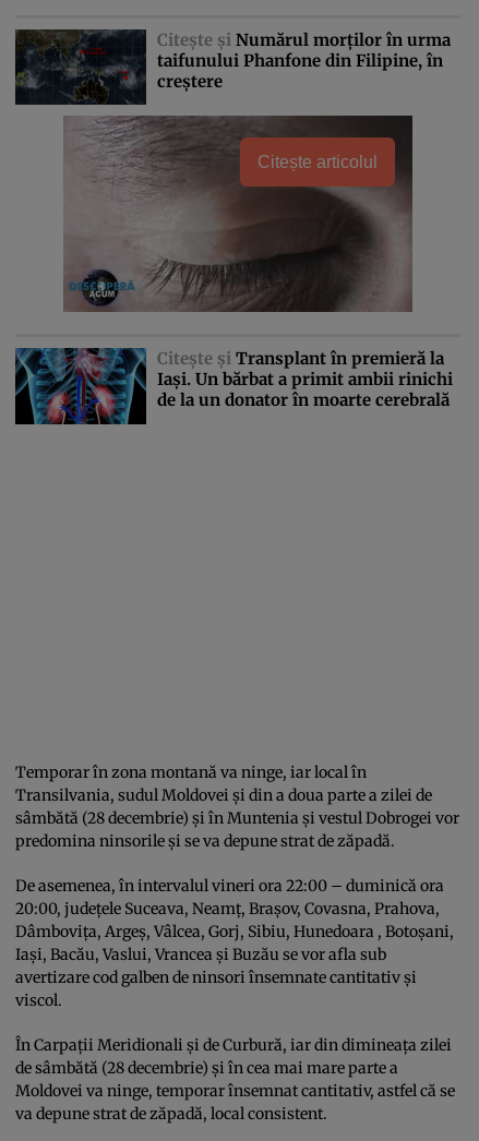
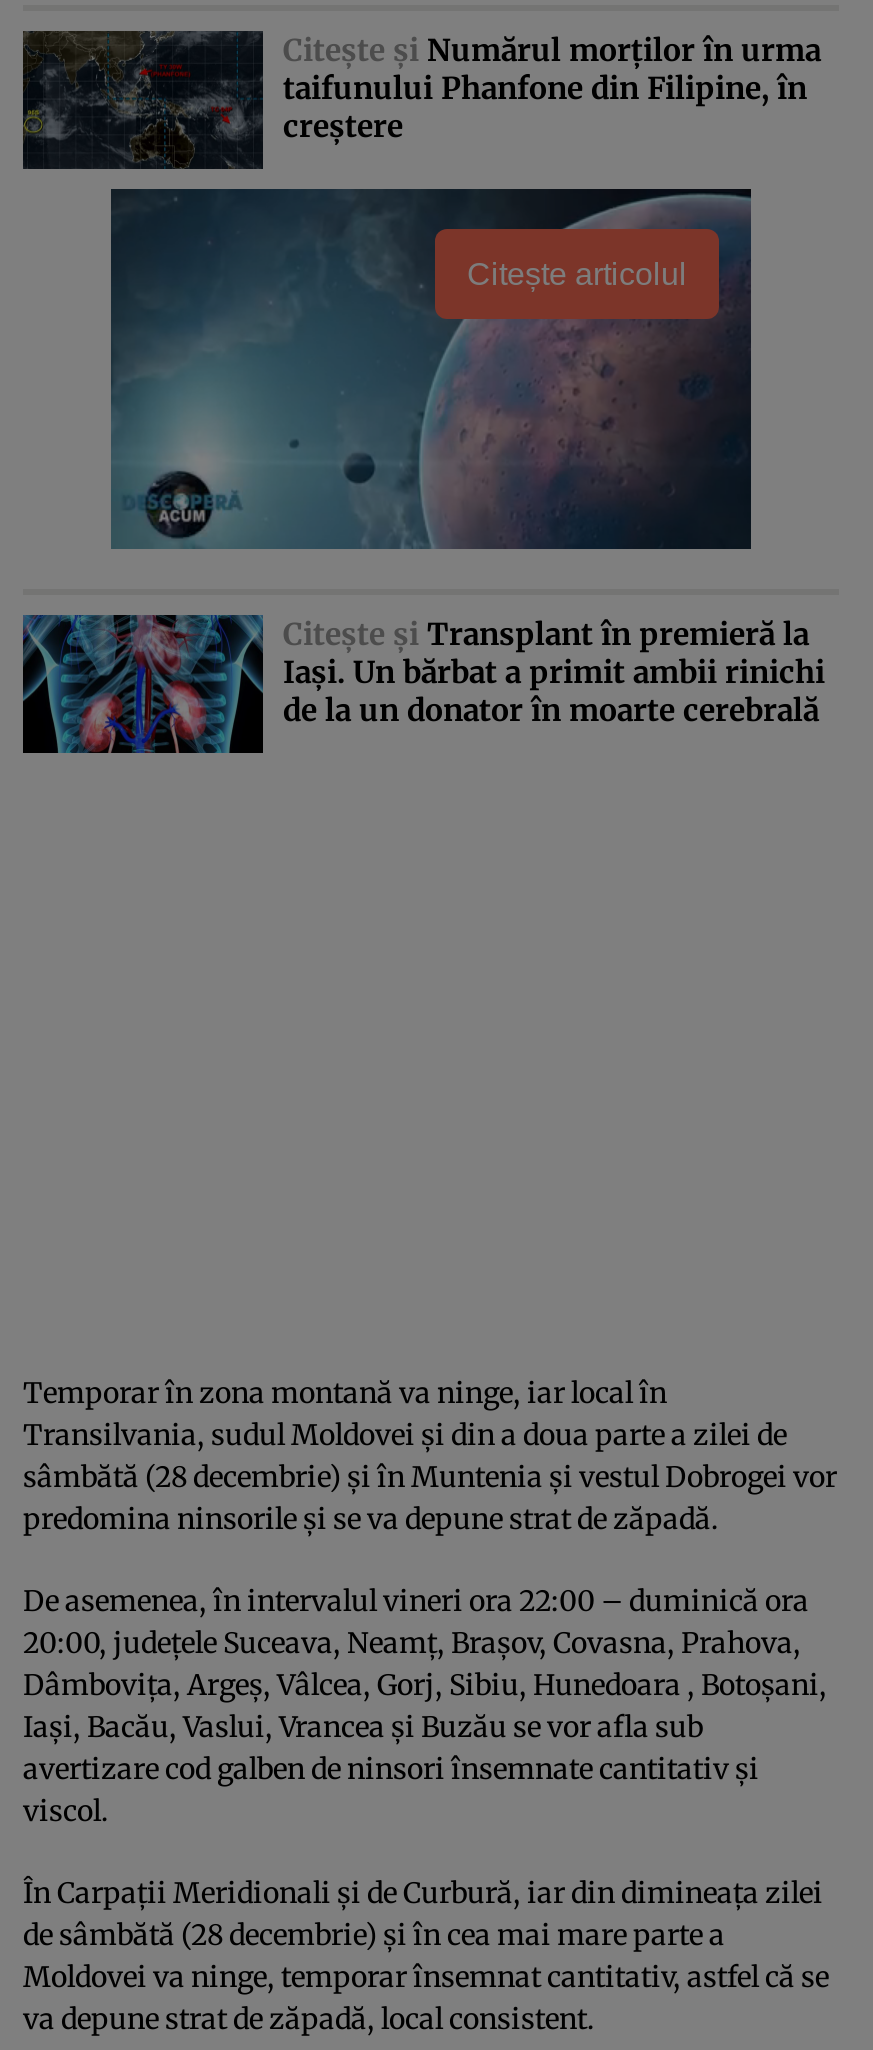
[63,115,414,313] [image] -> [109,187,753,551] [image]

